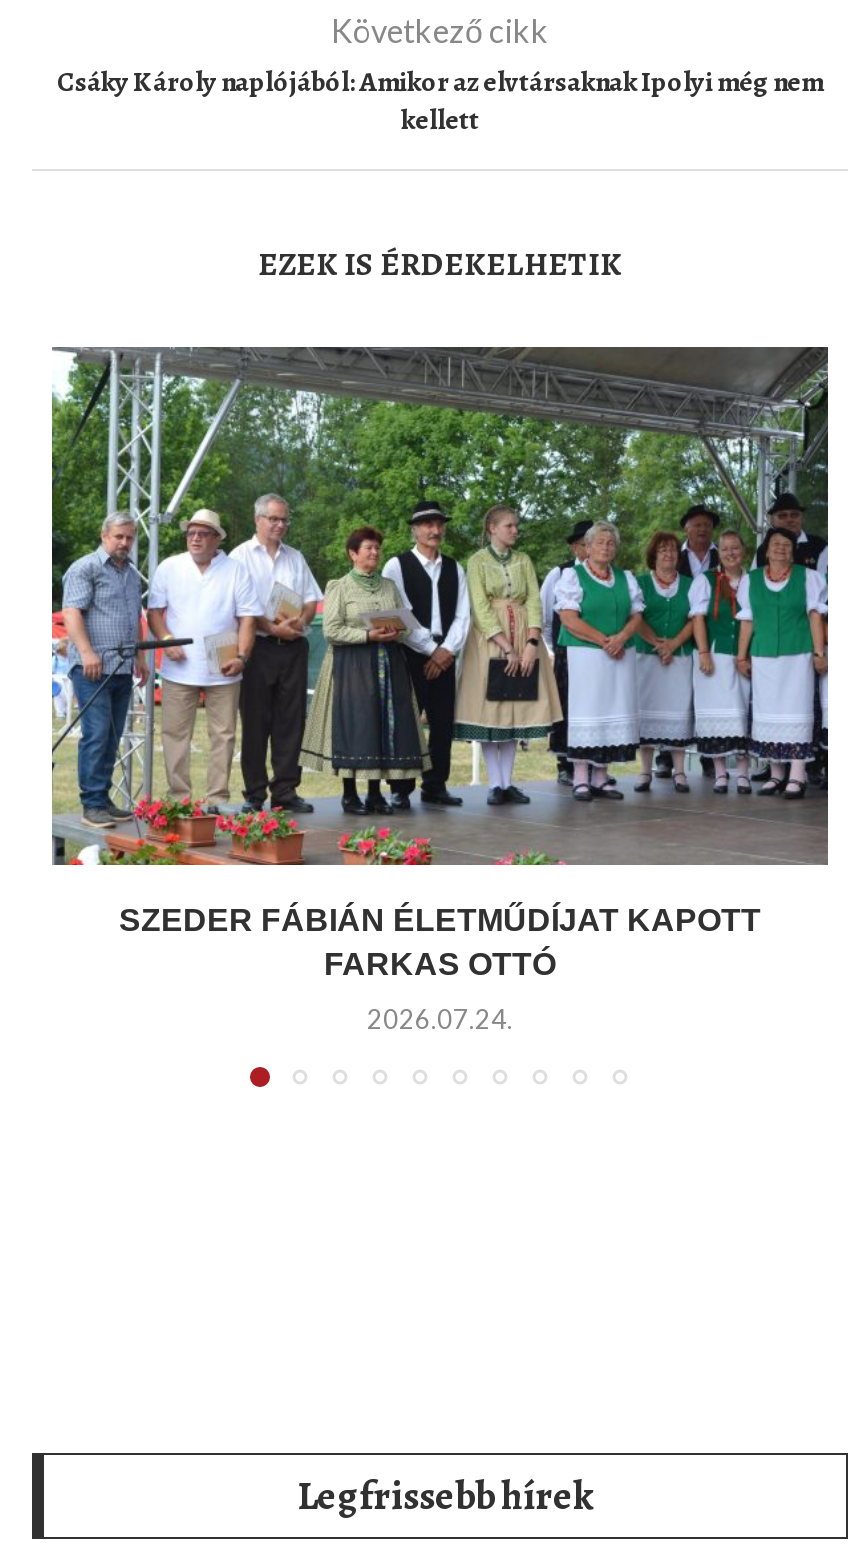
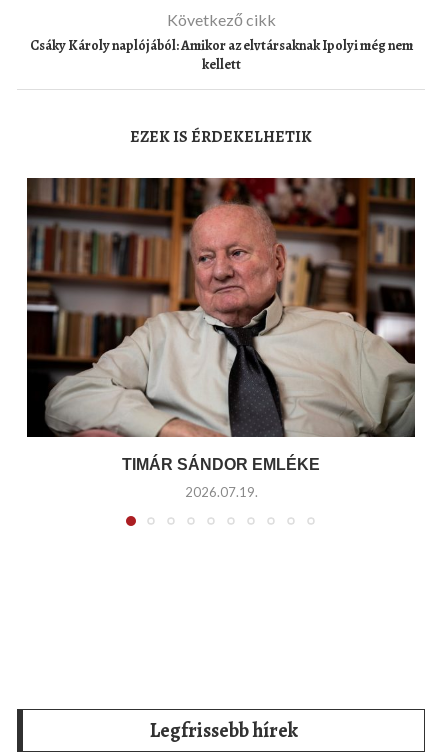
[50,345,830,981] [image] | SZEDER FÁBIÁN ÉLETMŰDÍJAT KAPOTT | FARKAS OTTÓ -> [26,177,415,473] [image] | TIMÁR SÁNDOR EMLÉKE
[367,1003,513,1035] 2026.07.24. -> [184,484,257,500] 2026.07.19.

